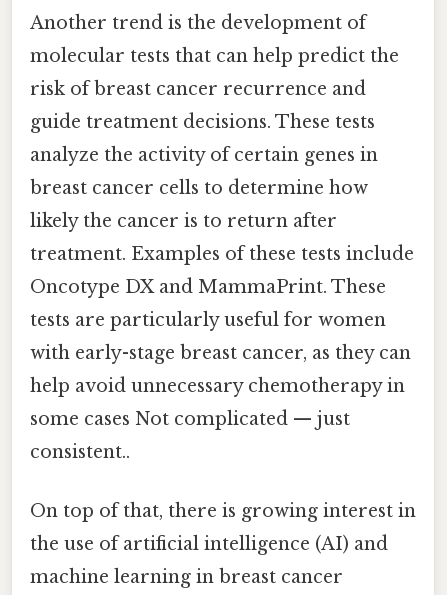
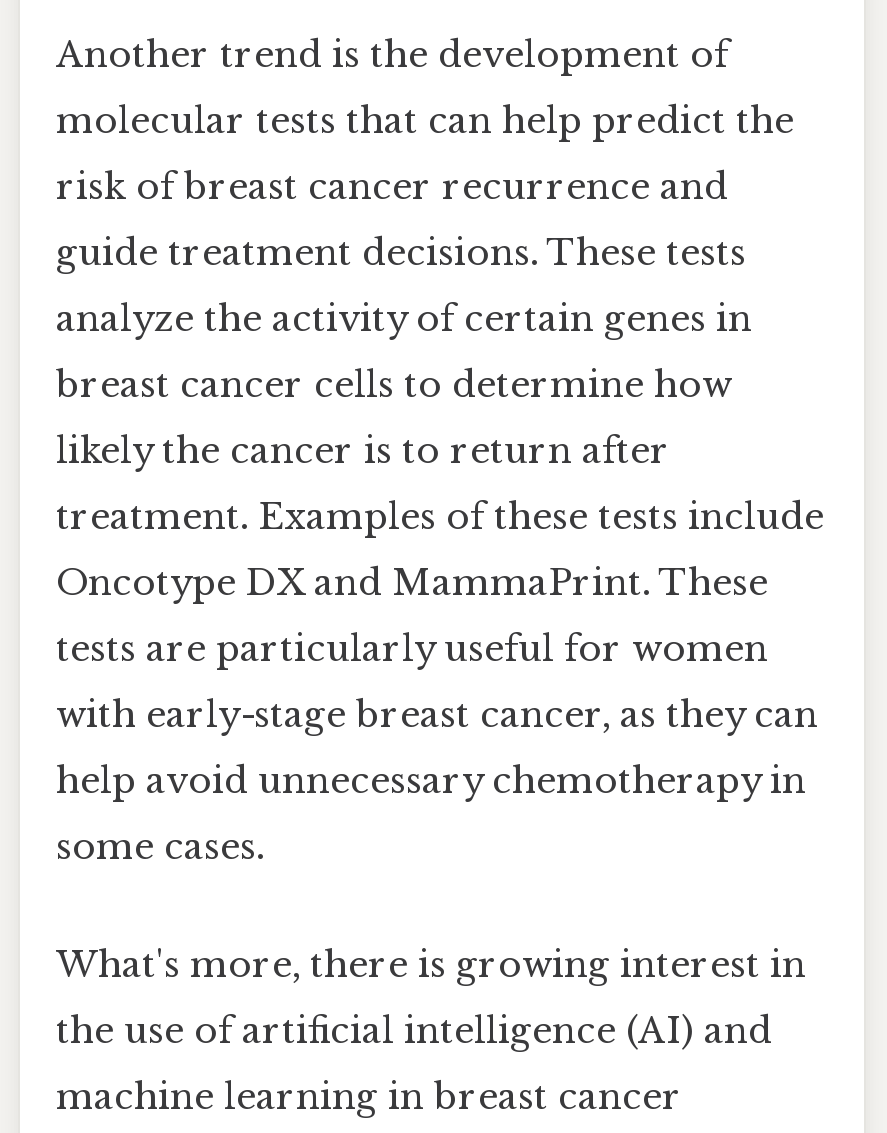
[30,408,416,522] some cases Not complicated — just | consistent.. | On top of that, there is growing interest in -> [56,825,806,988] some cases. | What's more, there is growing interest in

